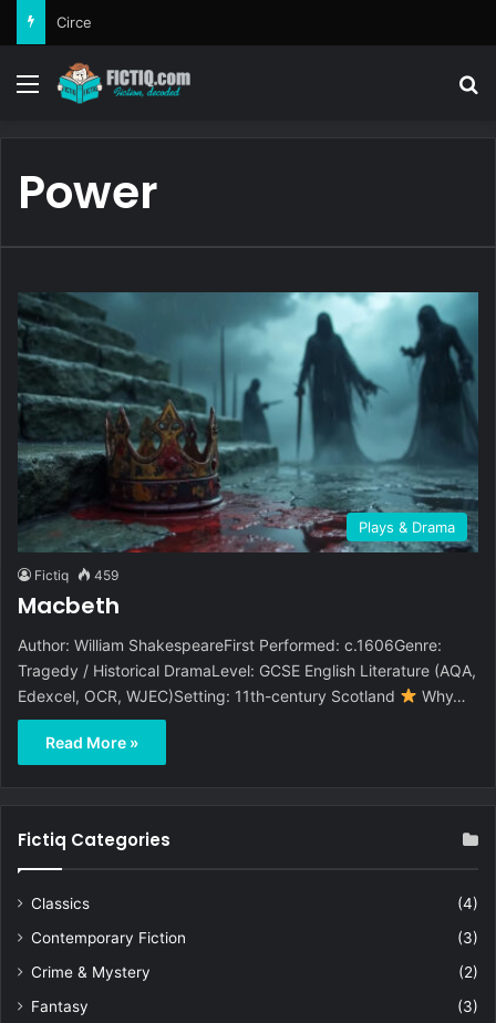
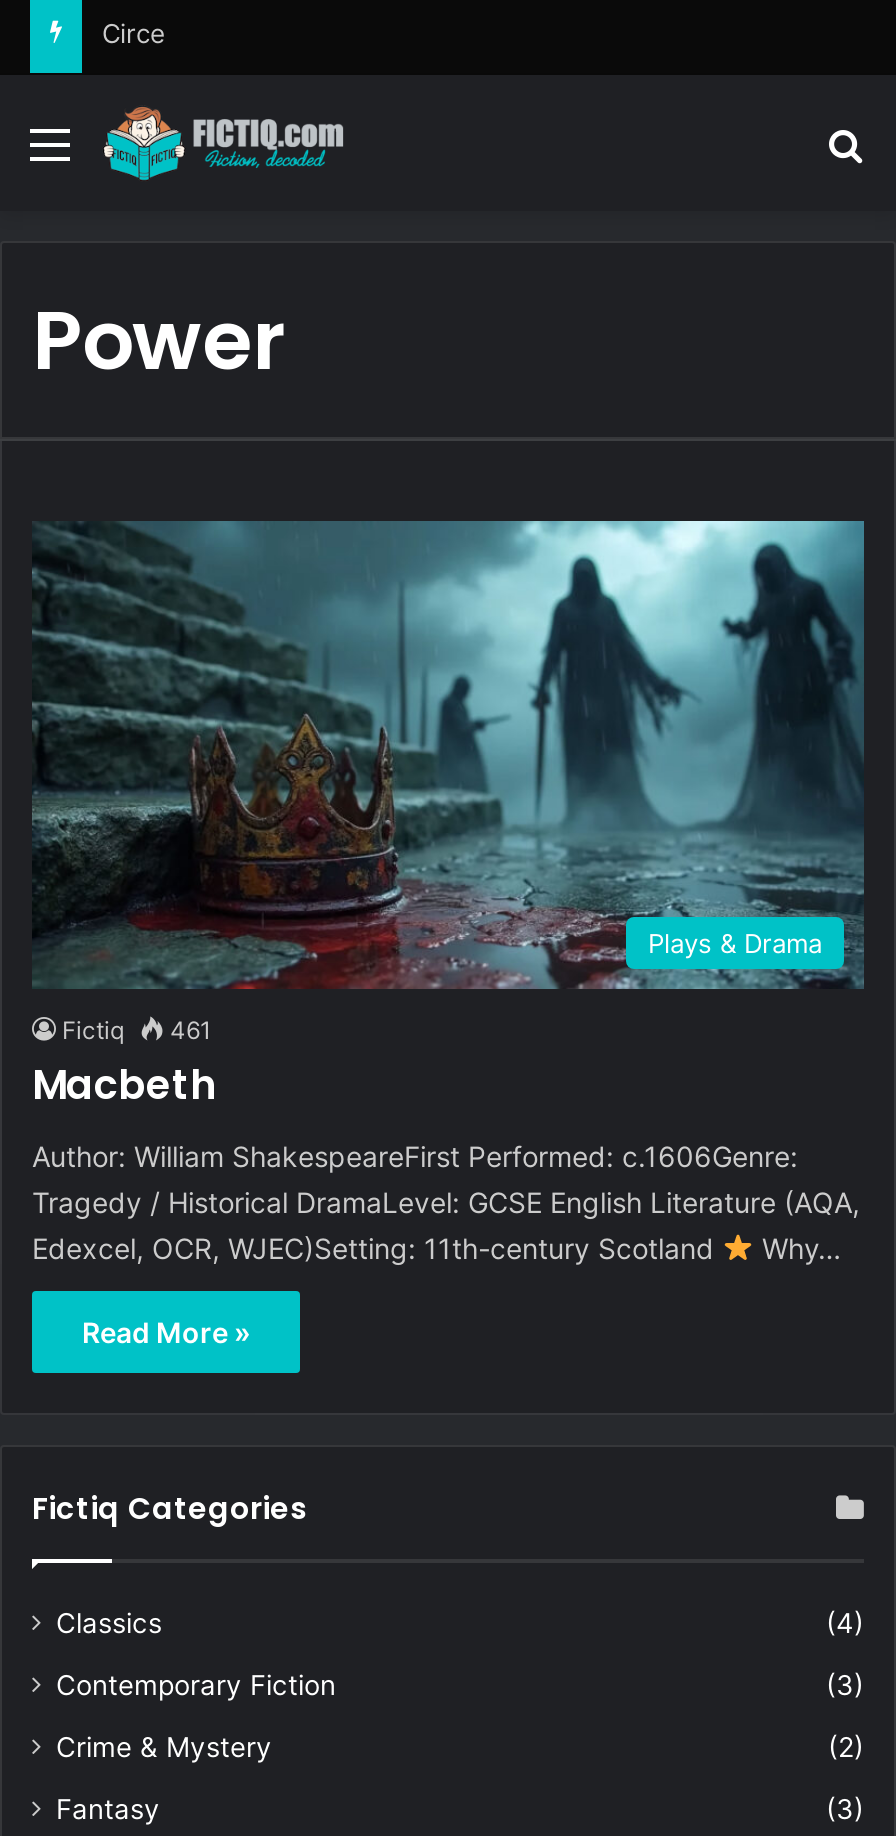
[34,567,118,583] Fictiq 459 -> [62,1015,212,1045] Fictiq 461

